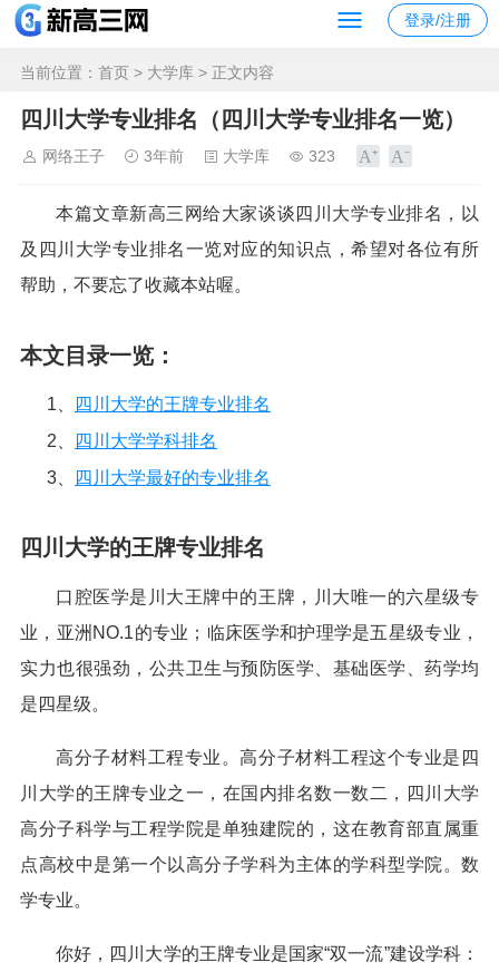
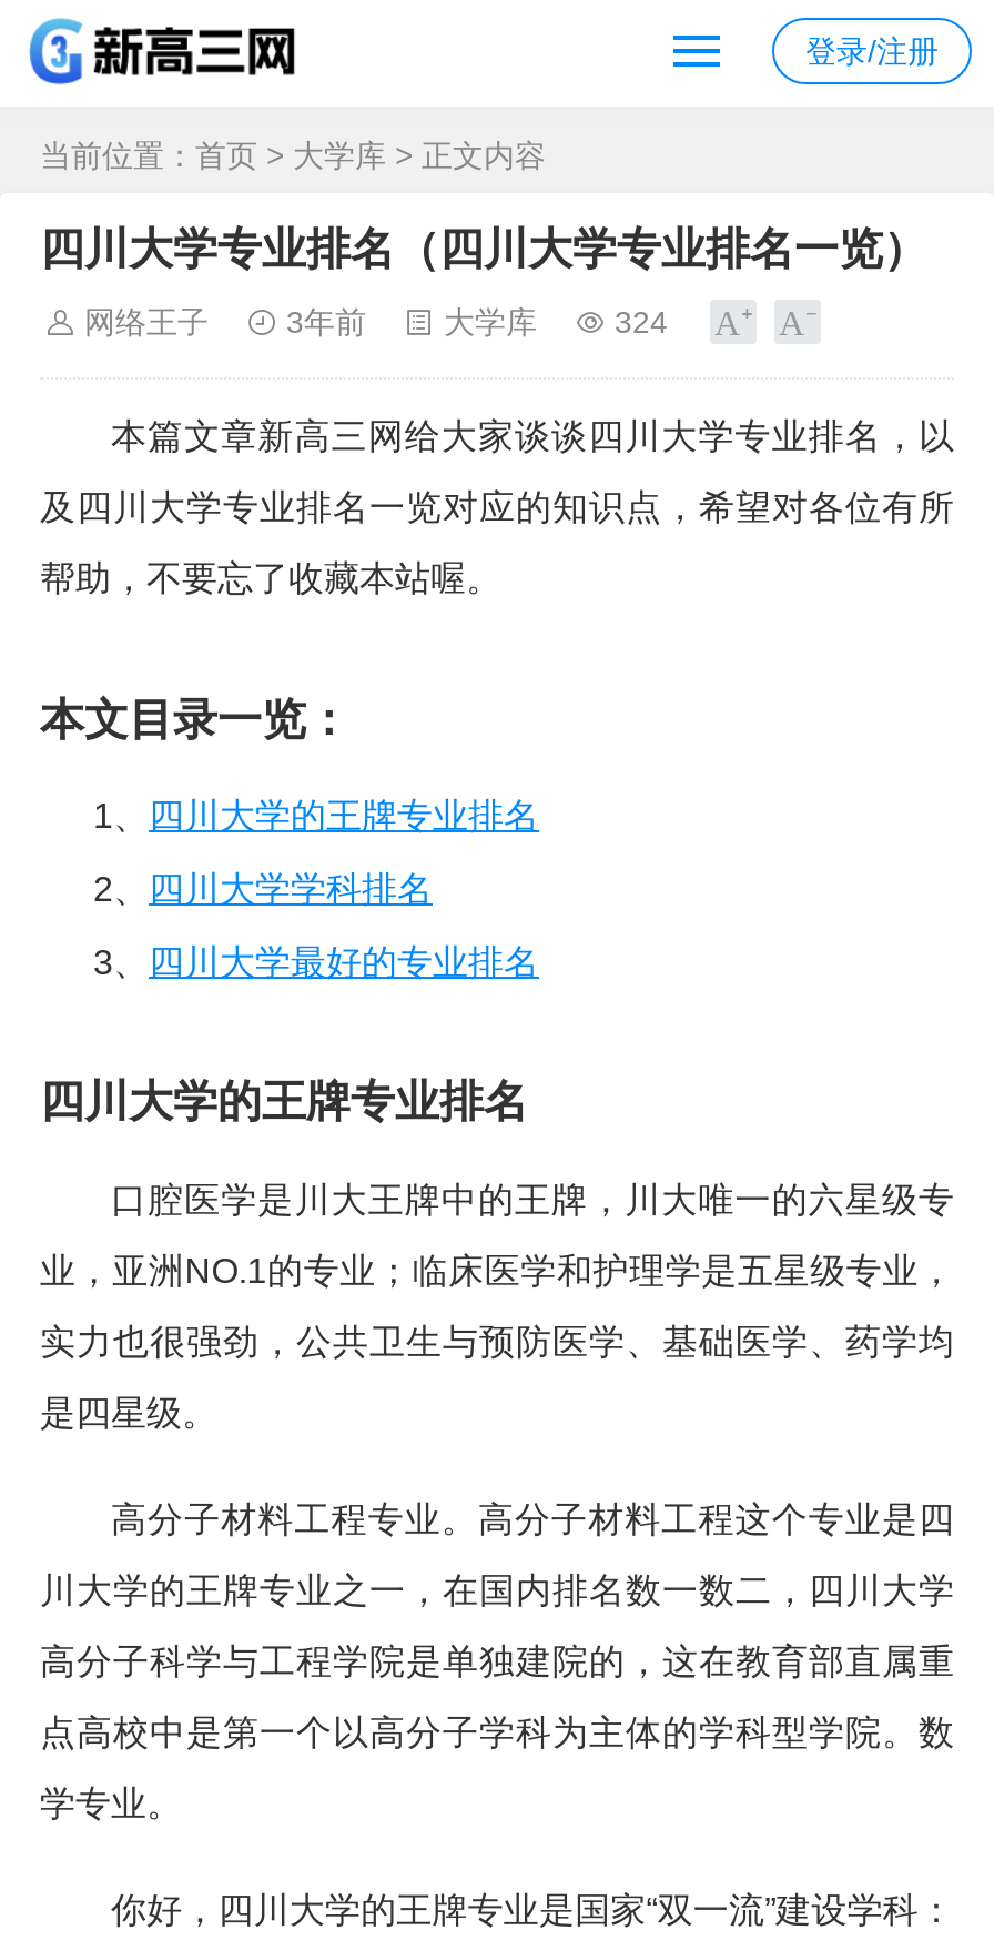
[309,147,335,165] 323 -> [615,304,668,340] 324

